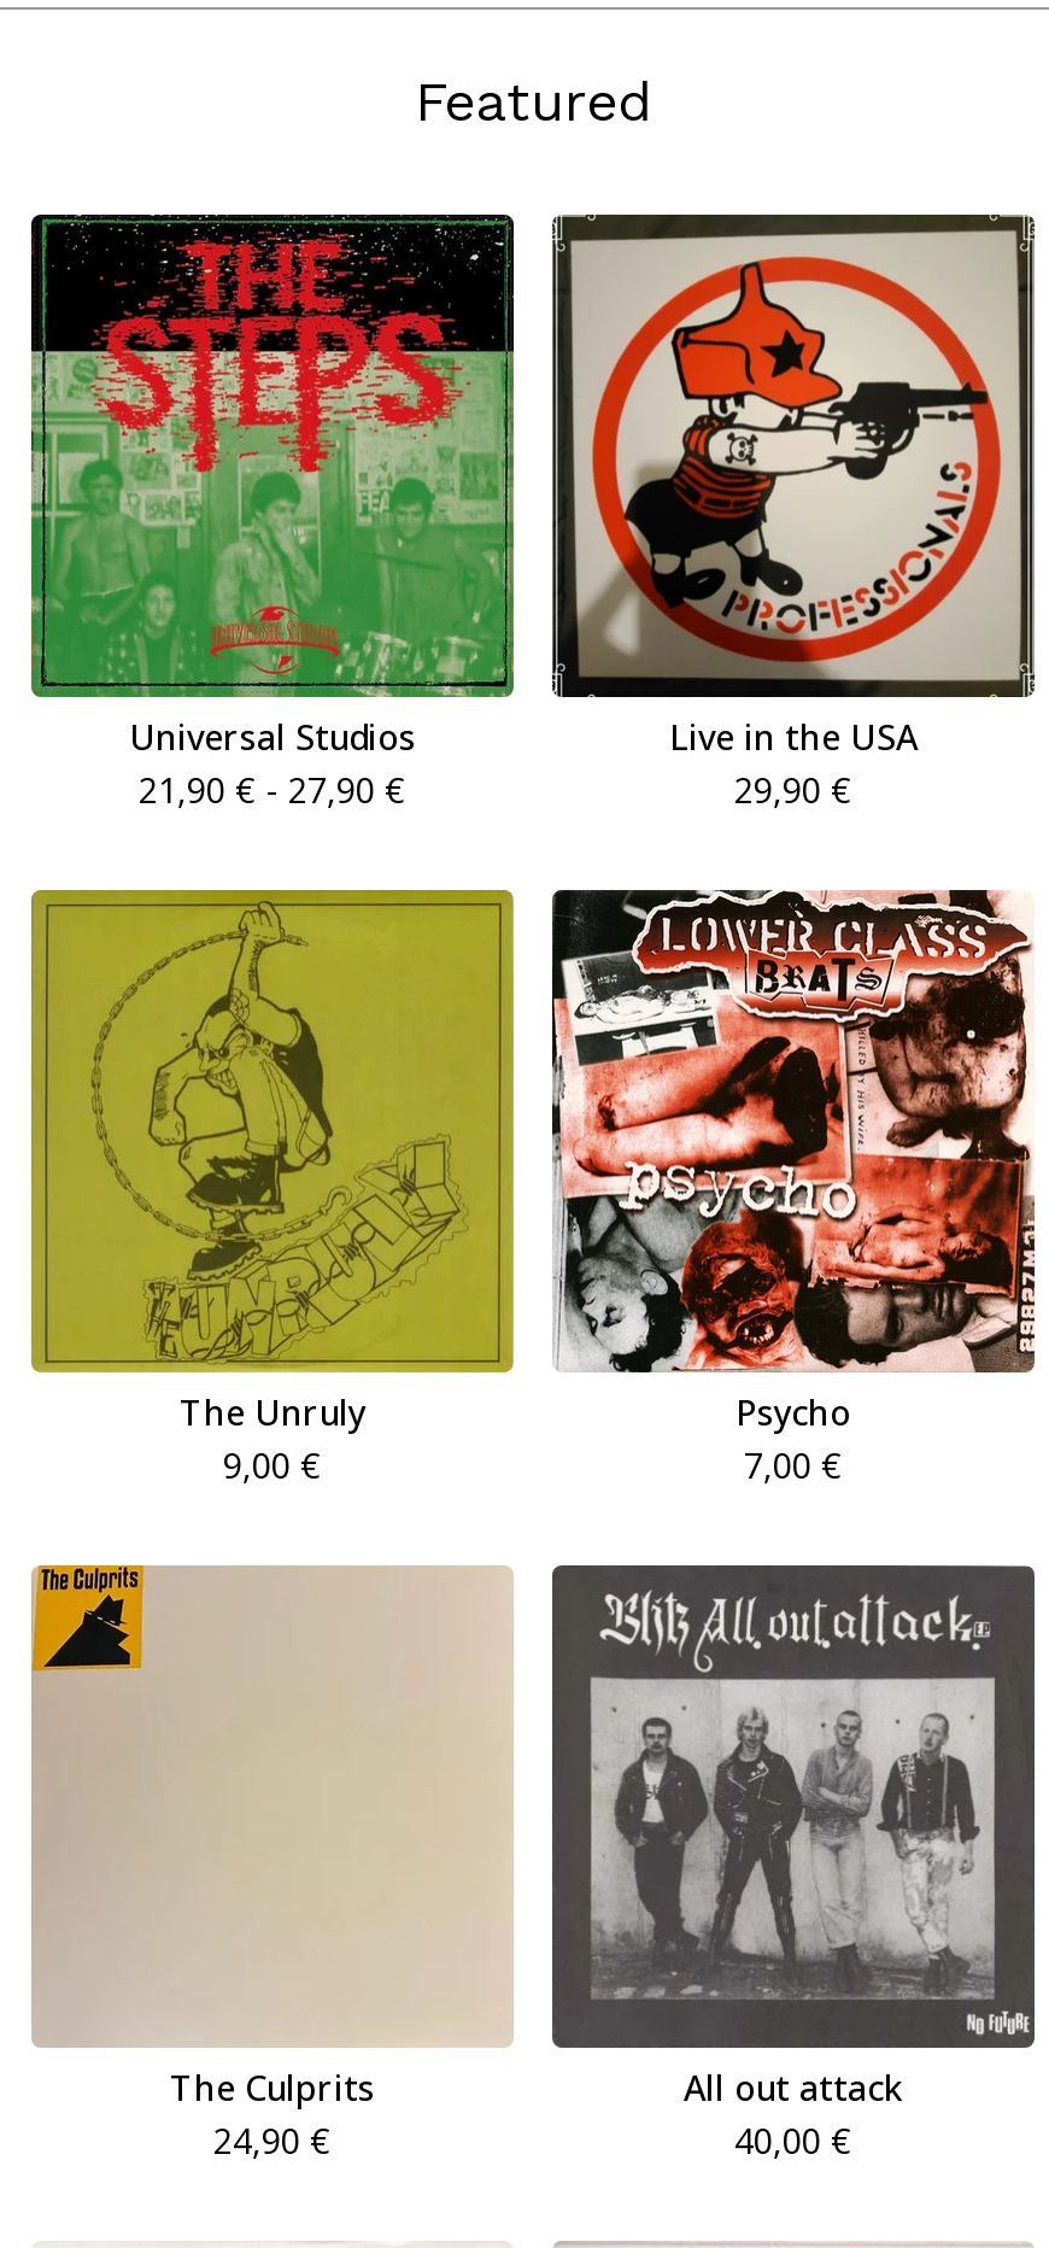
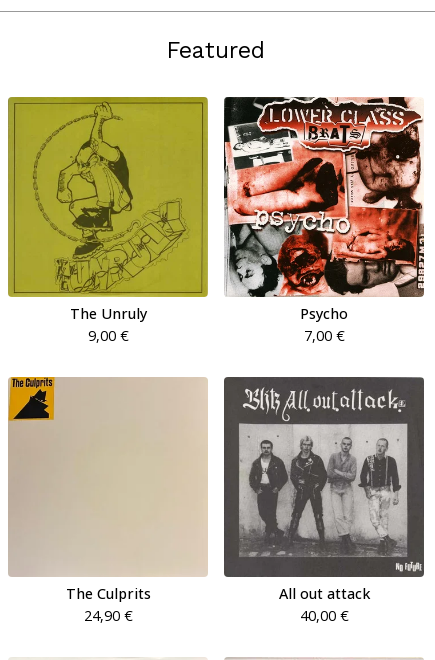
[29,212,516,813] [image] | Universal Studios | 21,90 €- 27,90 € -> none
[552,212,1037,813] [image] | Live in the USA | 29,90 € -> none

